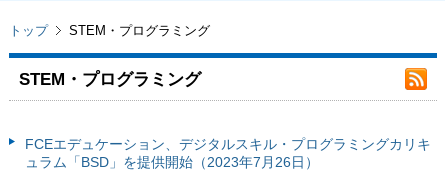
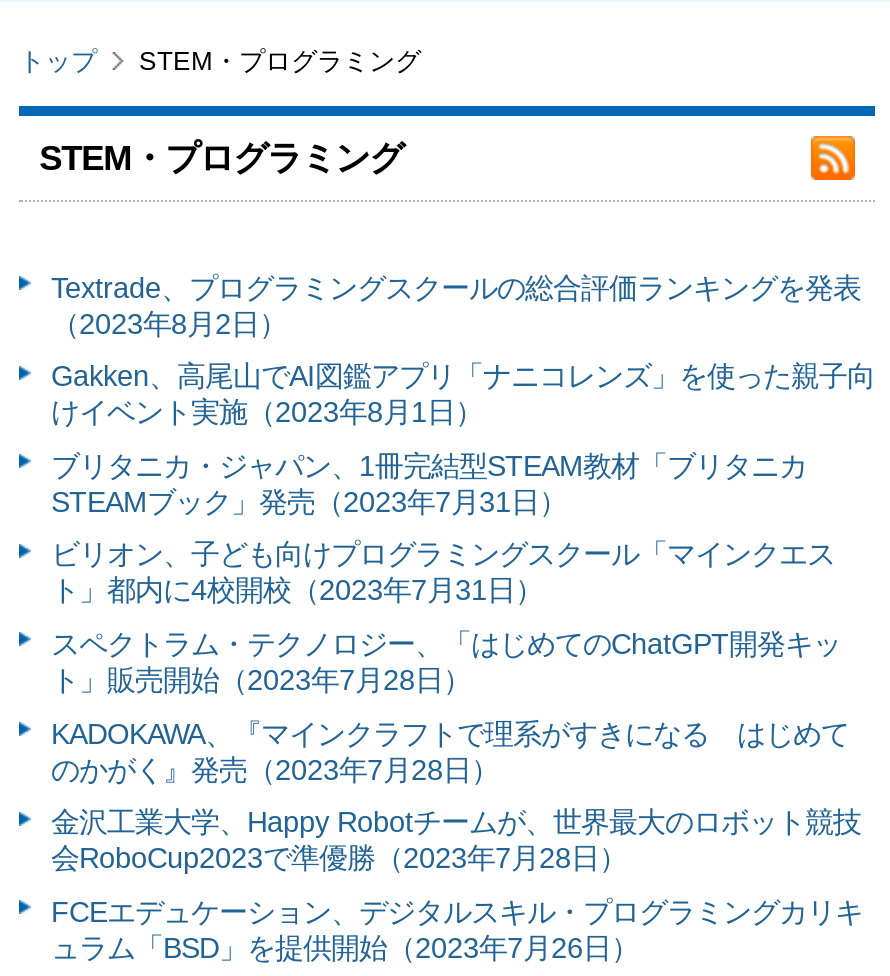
none -> [51,271,875,875] Textrade、プログラミングスクールの総合評価ランキングを発表 | （2023年8月2日） | Gakken、高尾山でAI図鑑アプリ「ナニコレンズ」を使った親子向 | けイベント実施（2023年8月1日） | ブリタニカ・ジャパン、1冊完結型STEAM教材「ブリタニカ | STEAMブック」発売（2023年7月31日） | ビリオン、子ども向けプログラミングスクール「マインクエス | ト」都内に4校開校（2023年7月31日） | スペクトラム・テクノロジー、「はじめてのChatGPT開発キッ | ト」販売開始（2023年7月28日） | KADOKAWA、『マインクラフトで理系がすきになる はじめて | のかがく』発売（2023年7月28日） | 金沢工業大学、Happy Robotチームが、世界最大のロボット競技 | 会RoboCup2023で準優勝（2023年7月28日）

